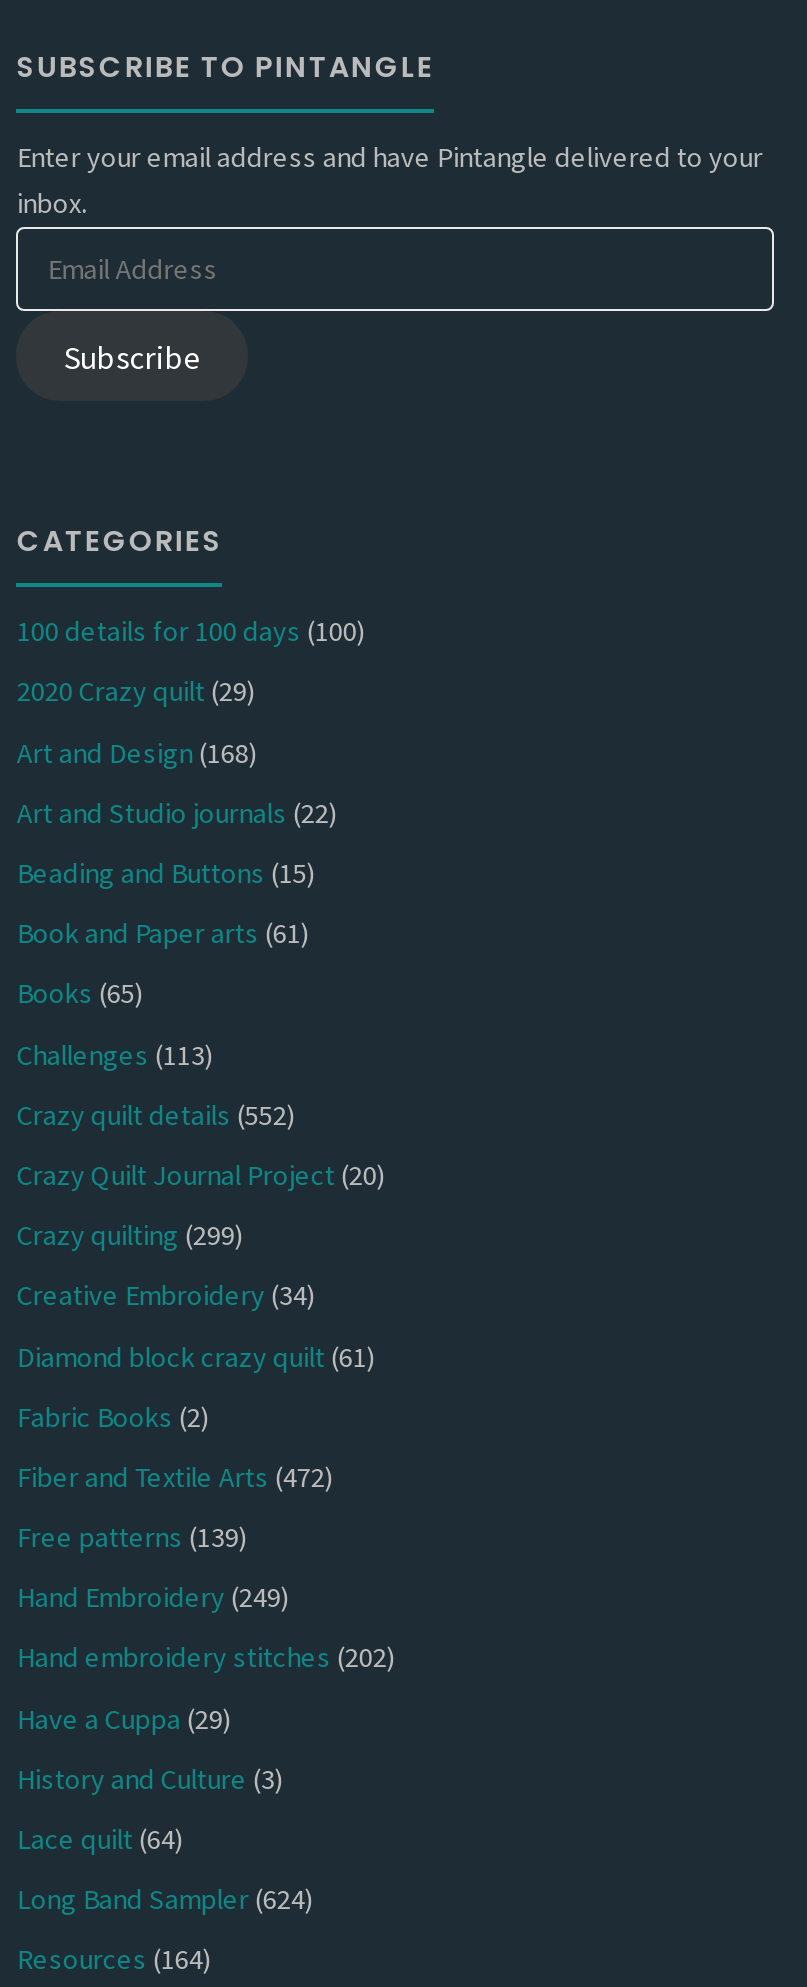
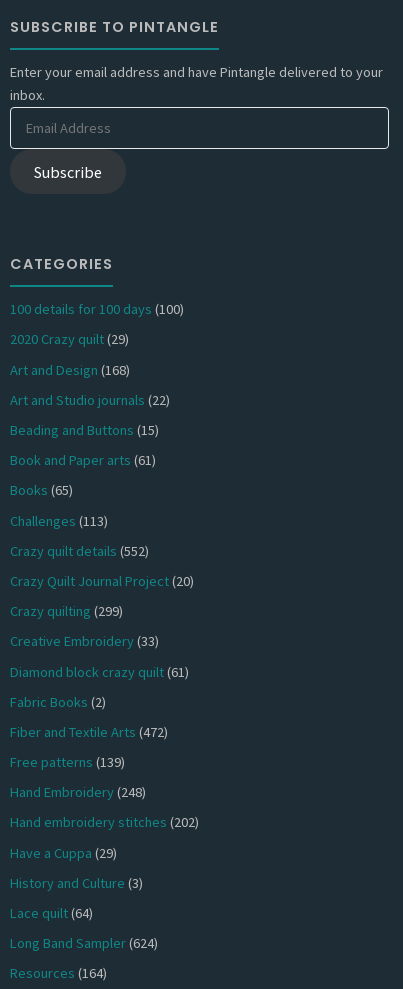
[17,1278,315,1314] Creative Embroidery (34) -> [10,632,159,650] Creative Embroidery (33)
[17,1579,289,1615] Hand Embroidery (249) -> [10,783,146,801] Hand Embroidery (248)

